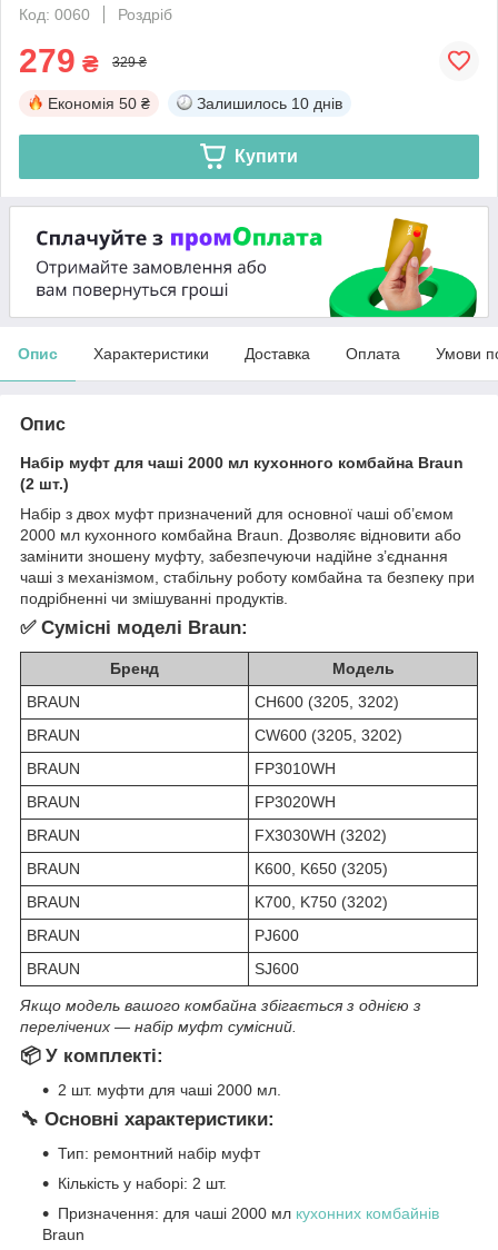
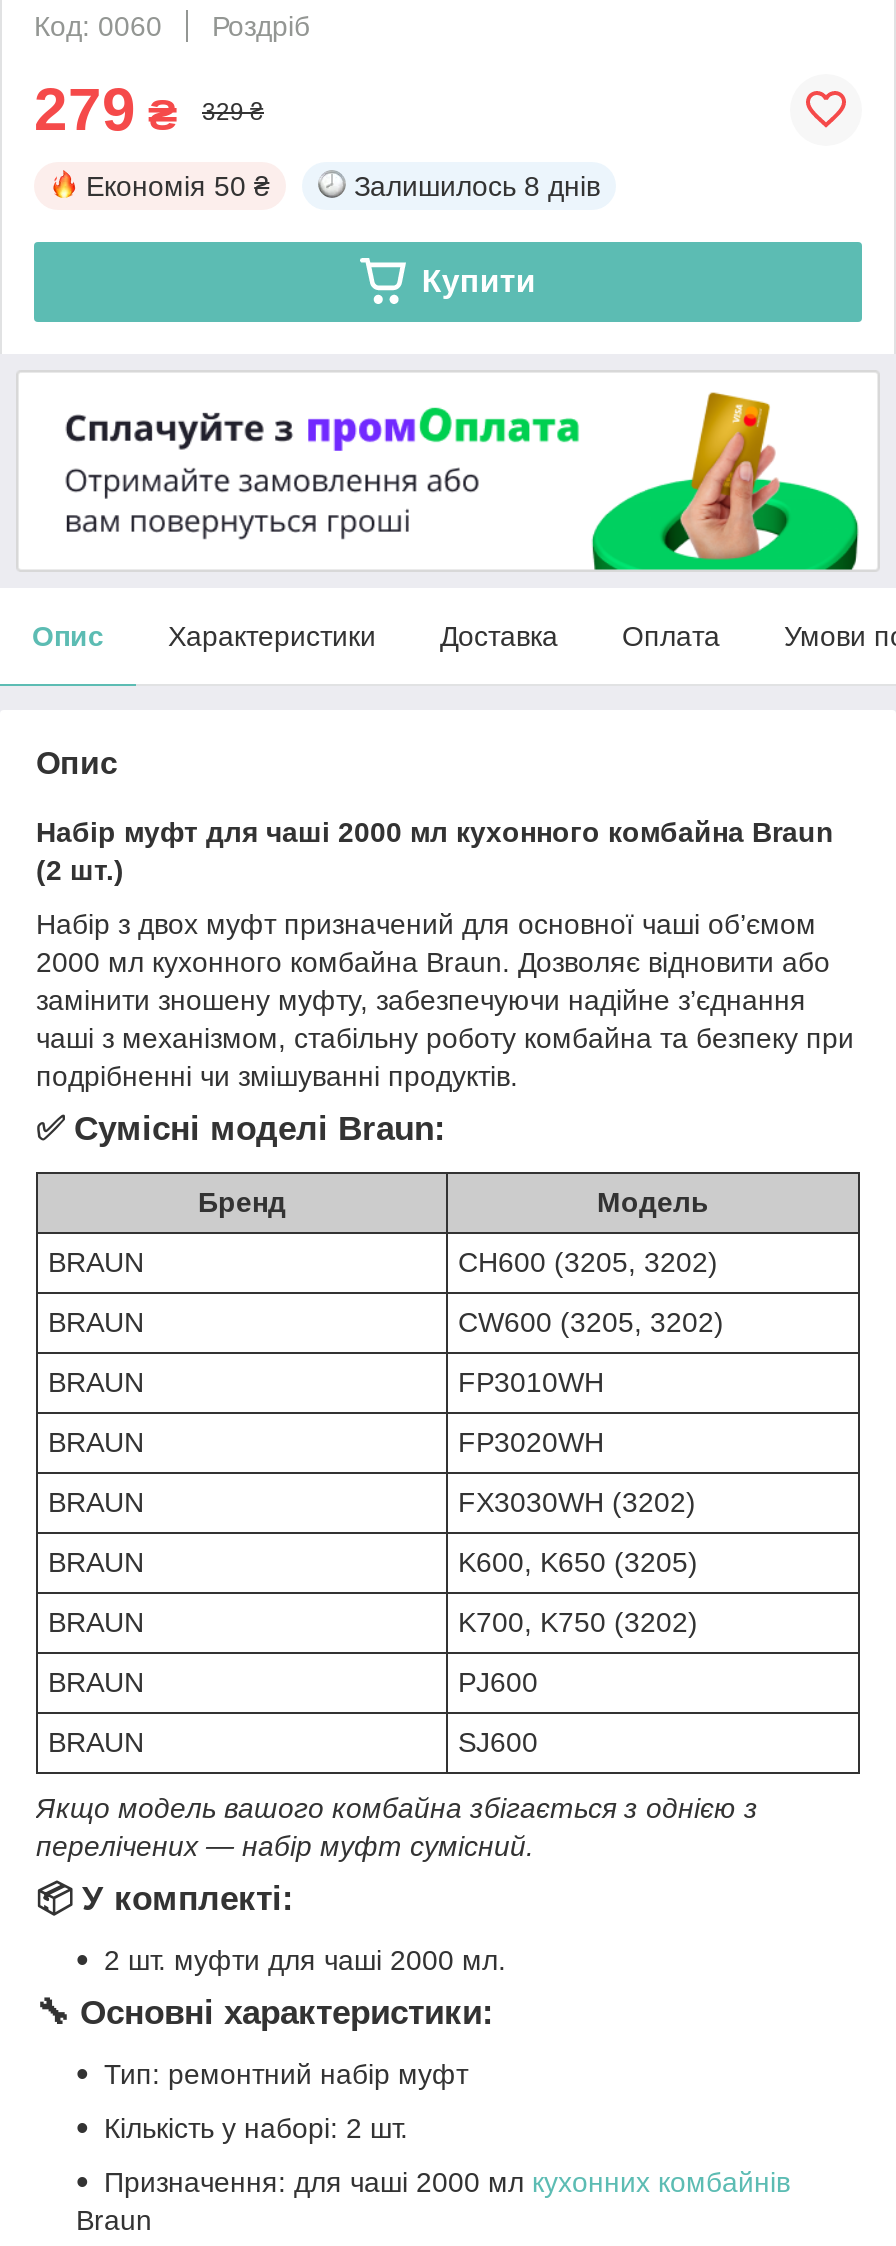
[197,94,342,112] Залишилось 10 днів -> [354,170,600,202] Залишилось 8 днів

